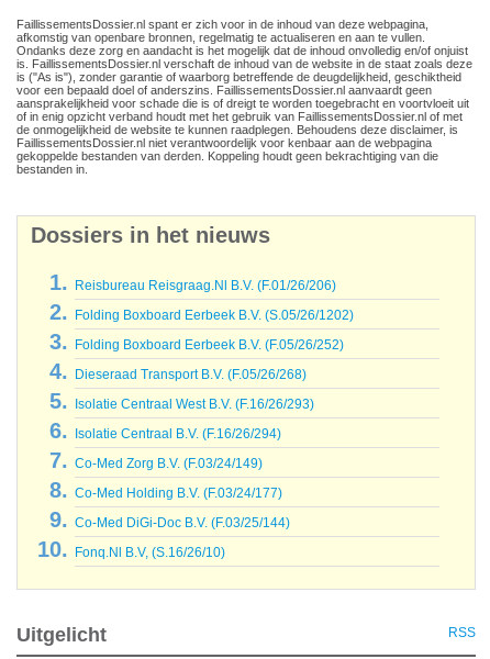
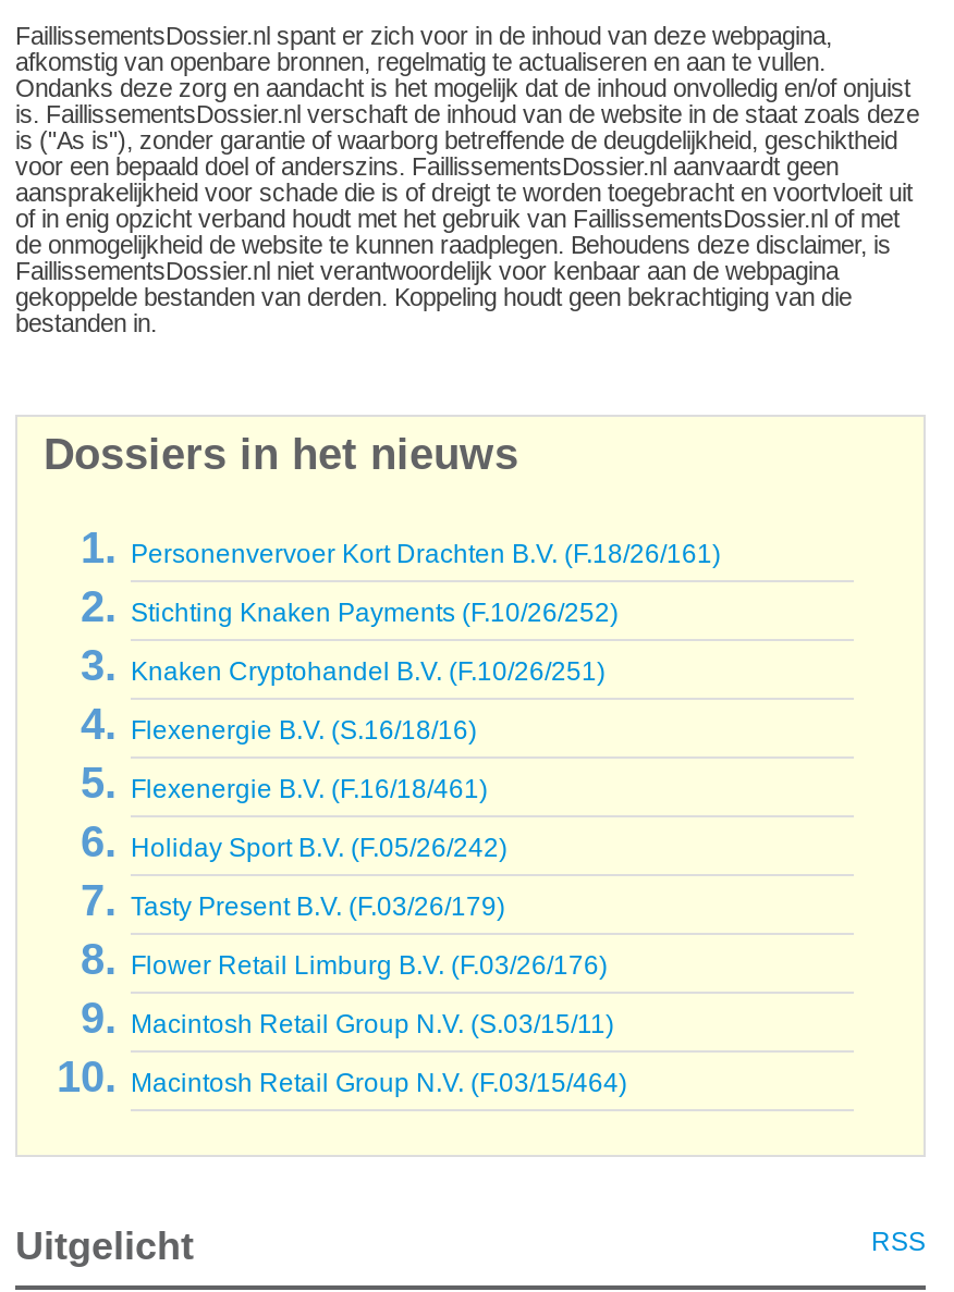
[75,278,336,293] Reisbureau Reisgraag.Nl B.V. (F.01/26/206) -> [131,539,721,569] Personenvervoer Kort Drachten B.V. (F.18/26/161)
[75,308,354,323] Folding Boxboard Eerbeek B.V. (S.05/26/1202) -> [131,598,619,628] Stichting Knaken Payments (F.10/26/252)
[75,337,344,353] Folding Boxboard Eerbeek B.V. (F.05/26/252) -> [131,656,606,687] Knaken Cryptohandel B.V. (F.10/26/251)
[75,367,307,382] Dieseraad Transport B.V. (F.05/26/268) -> [131,715,477,746] Flexenergie B.V. (S.16/18/16)
[75,396,314,412] Isolatie Centraal West B.V. (F.16/26/293) -> [131,774,488,804] Flexenergie B.V. (F.16/18/461)
[75,426,281,442] Isolatie Centraal B.V. (F.16/26/294) -> [131,833,507,863] Holiday Sport B.V. (F.05/26/242)
[75,456,263,471] Co-Med Zorg B.V. (F.03/24/149) -> [131,891,505,922] Tasty Present B.V. (F.03/26/179)
[75,485,282,501] Co-Med Holding B.V. (F.03/24/177) -> [131,950,608,981] Flower Retail Limburg B.V. (F.03/26/176)
[75,515,290,530] Co-Med DiGi-Doc B.V. (F.03/25/144) -> [131,1009,614,1039] Macintosh Retail Group N.V. (S.03/15/11)
[75,545,225,560] Fonq.Nl B.V, (S.16/26/10) -> [131,1068,627,1098] Macintosh Retail Group N.V. (F.03/15/464)

